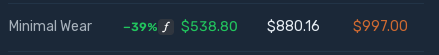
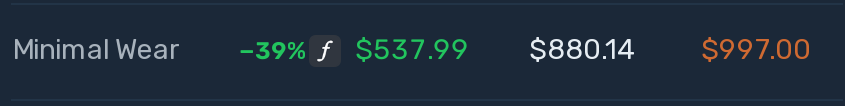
[181,18,238,35] $538.80 -> [355,33,469,67] $537.99
[267,18,320,35] $880.16 -> [529,33,635,67] $880.14

